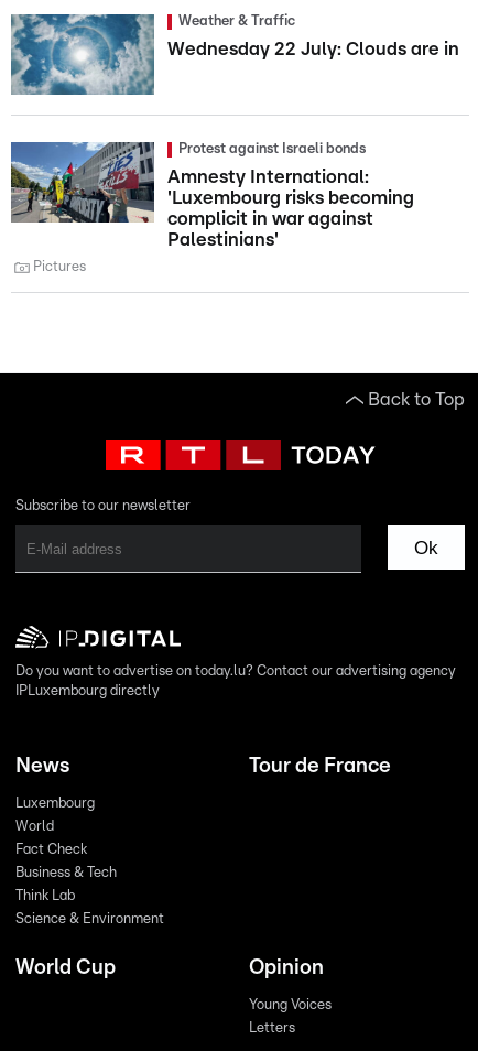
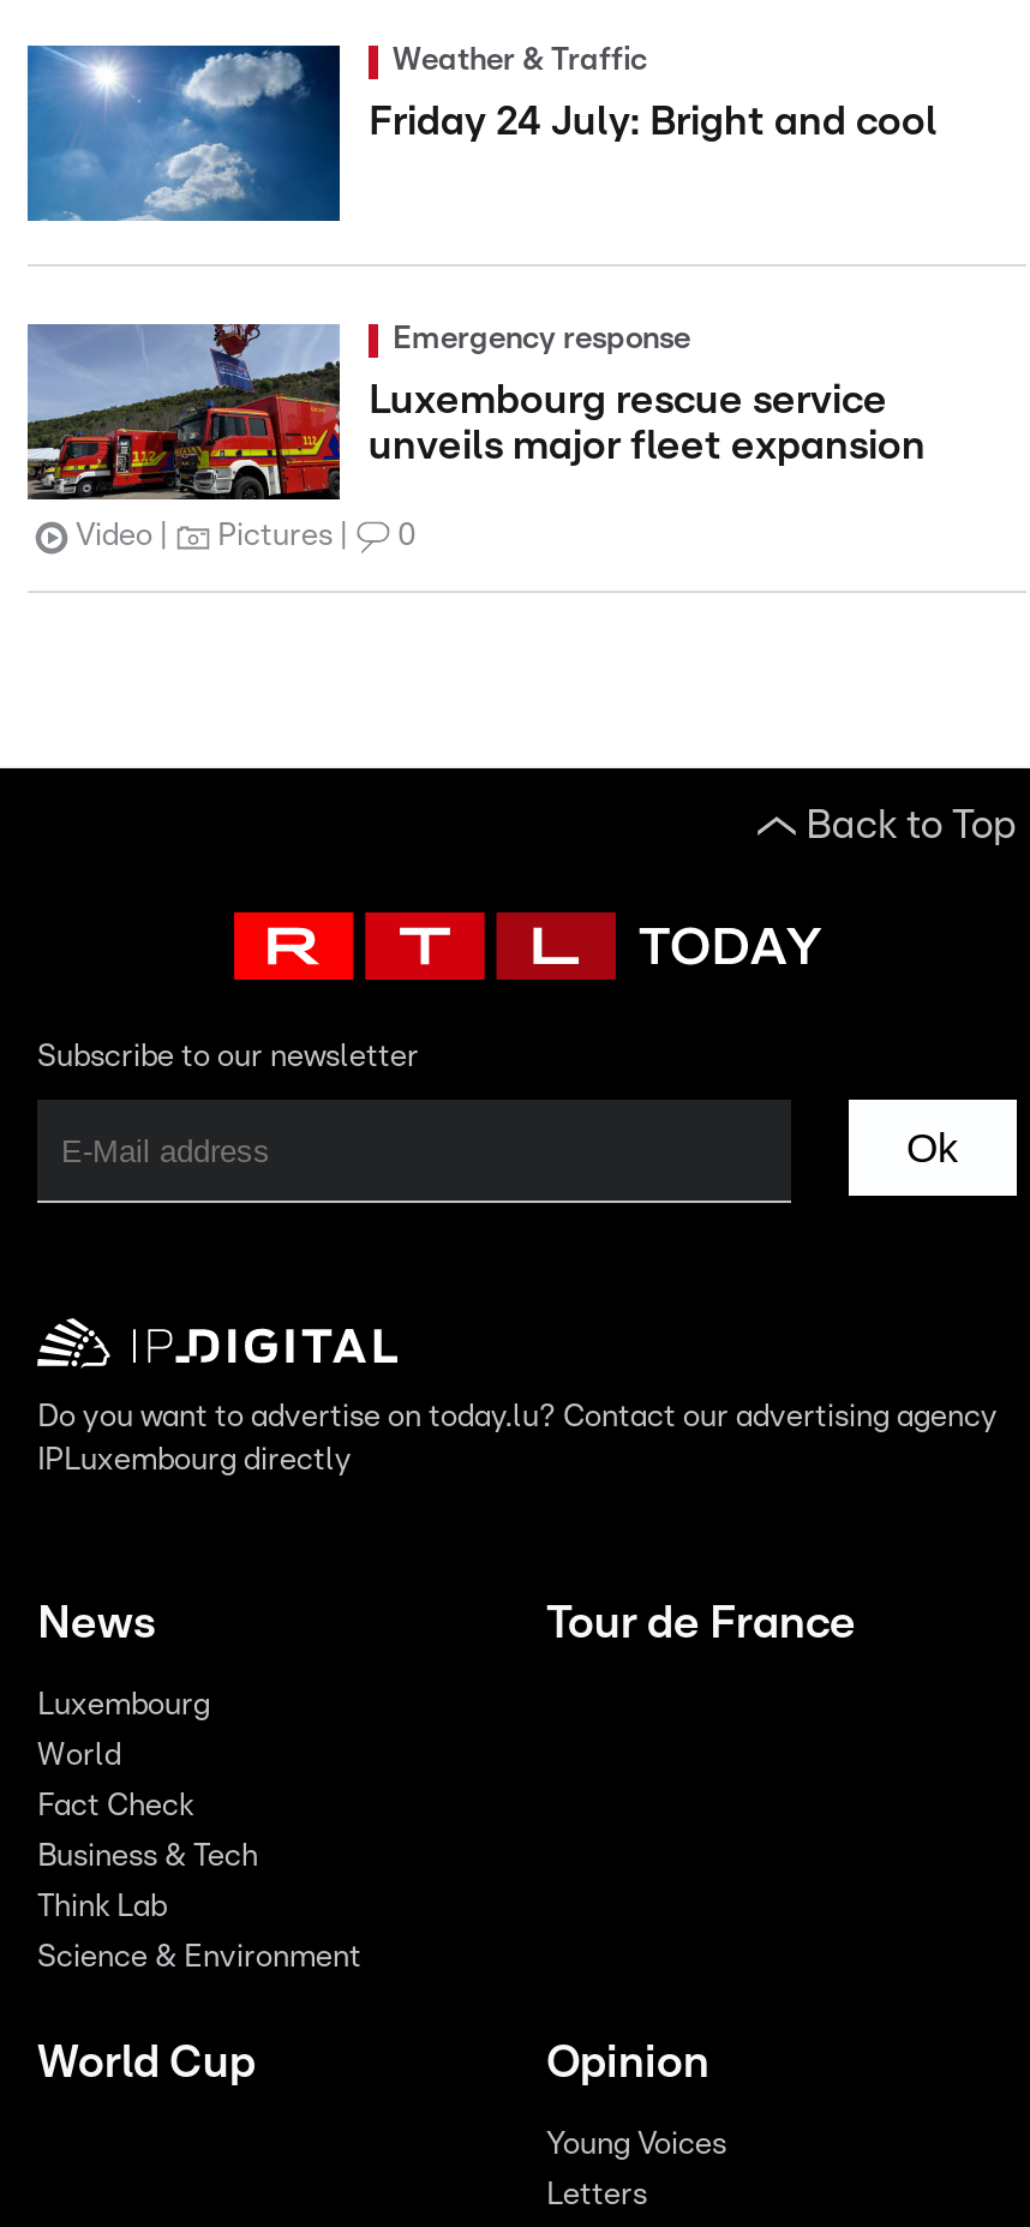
[11,13,459,95] [image] | Wednesday 22 July: Clouds are in -> [25,46,938,221] [image] | Friday 24 July: Bright and cool
[10,142,414,249] [image] | Protest against Israeli bonds | Amnesty International: | 'Luxembourg risks becoming | complicit in war against | Palestinians' -> [28,322,926,553] [image] | Emergency response | Luxembourg rescue service | unveils major fleet expansion | Video
none -> [397,522,417,553] 0

